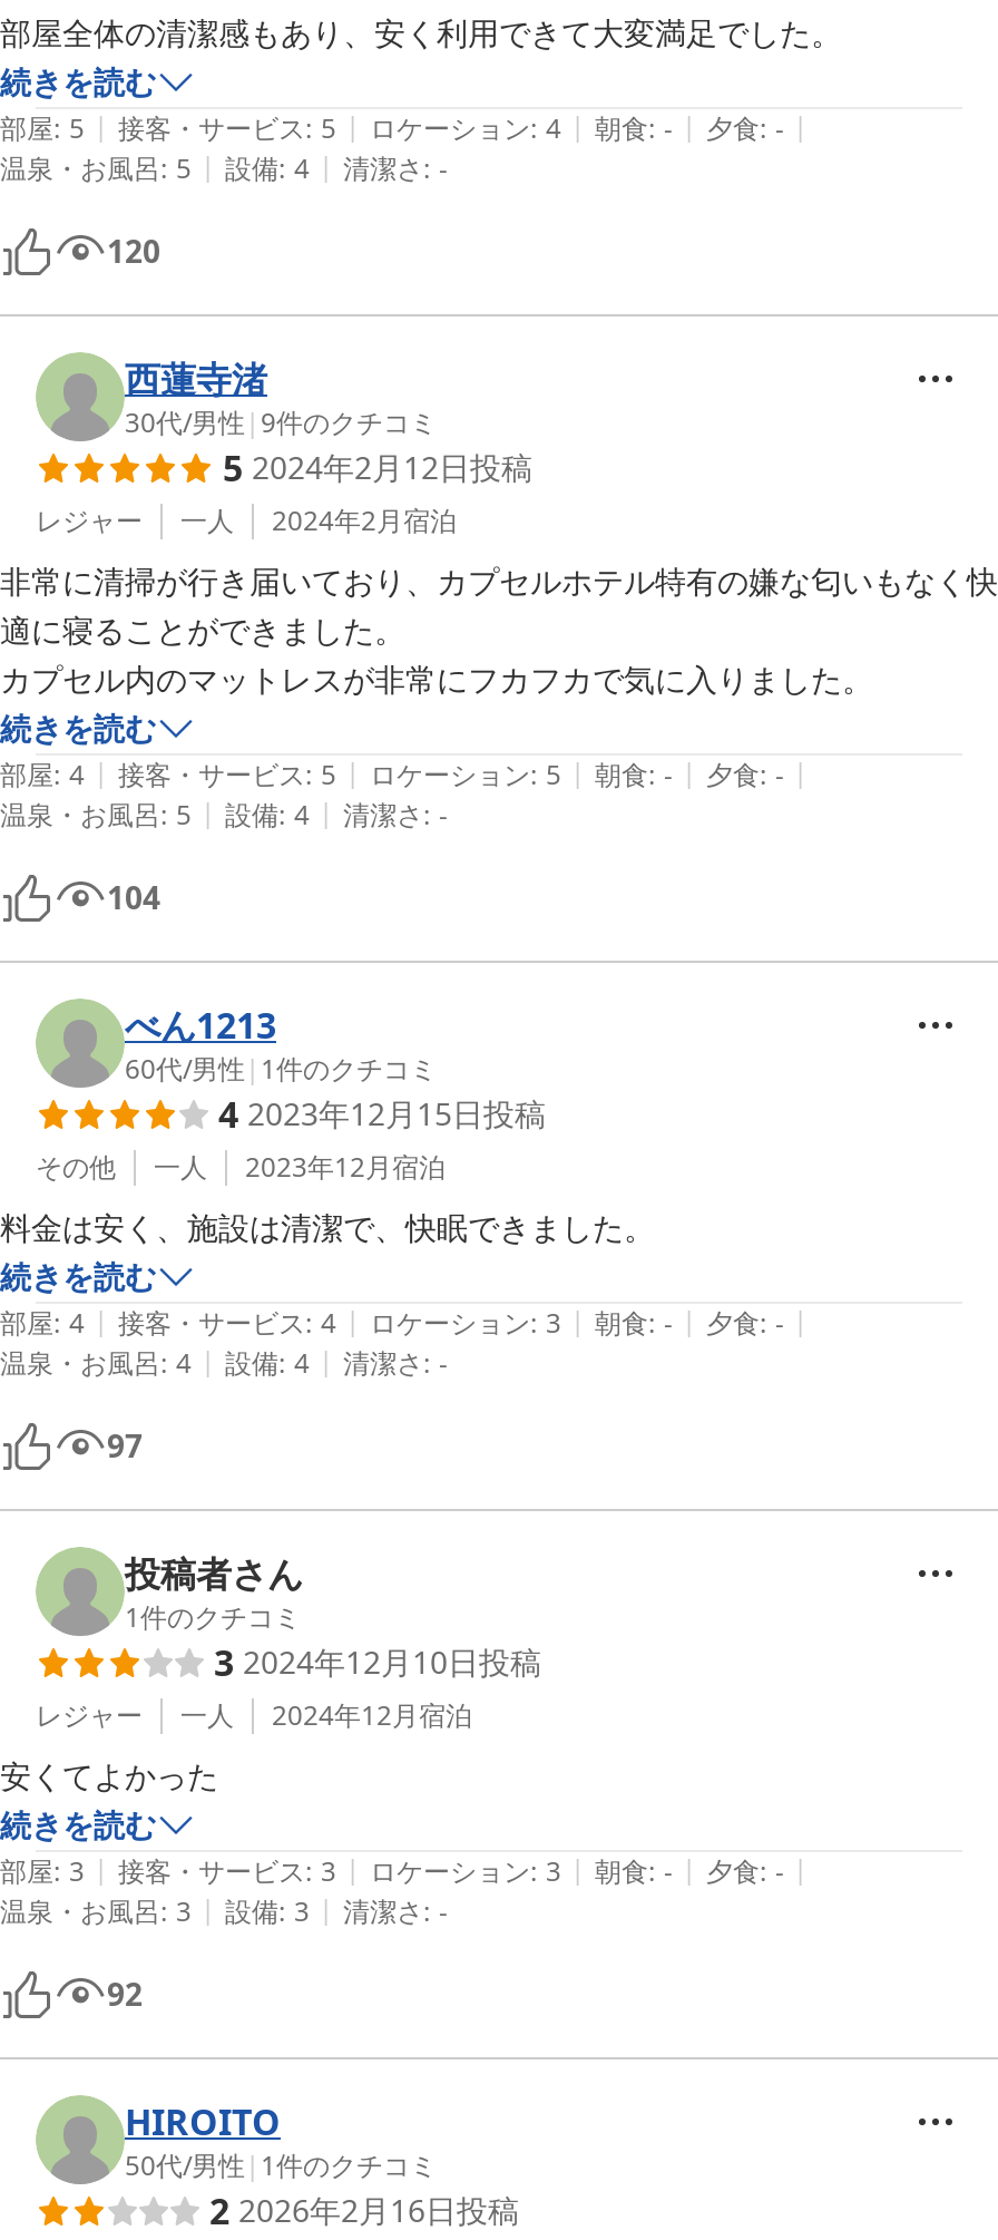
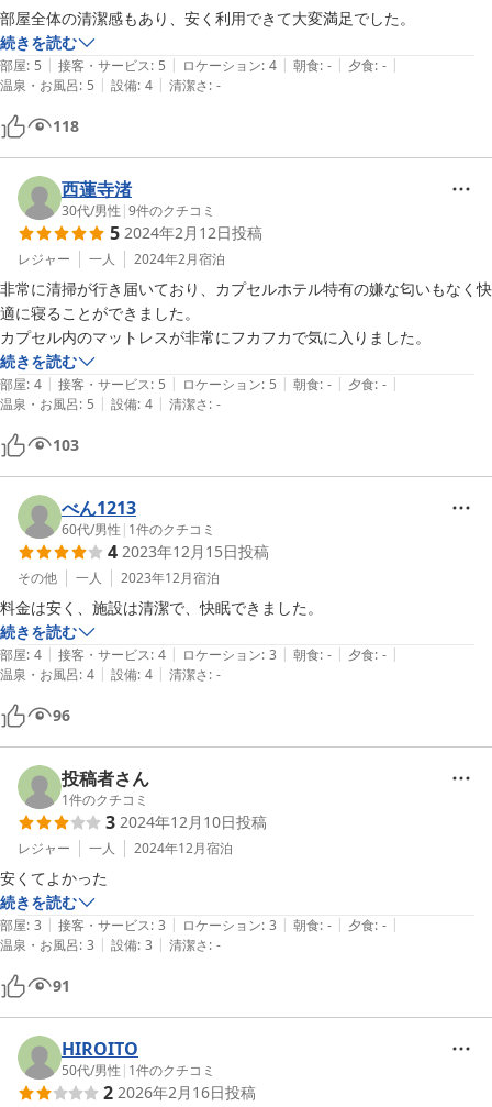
[107,230,160,272] 120 -> [53,115,79,136] 118
[107,876,160,918] 104 -> [53,434,79,455] 103
[107,1424,143,1467] 97 -> [53,705,70,726] 96
[107,1973,143,2015] 92 -> [53,975,70,996] 91

